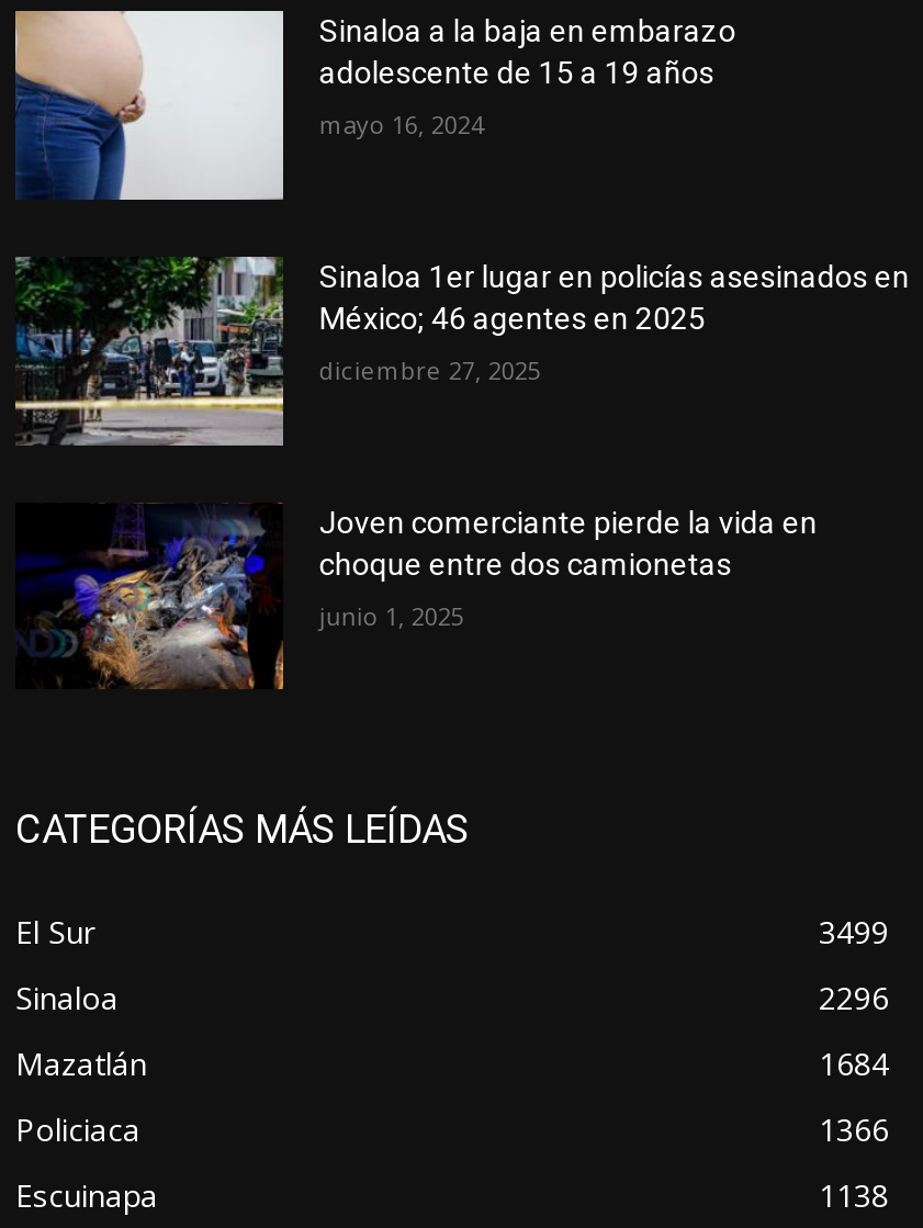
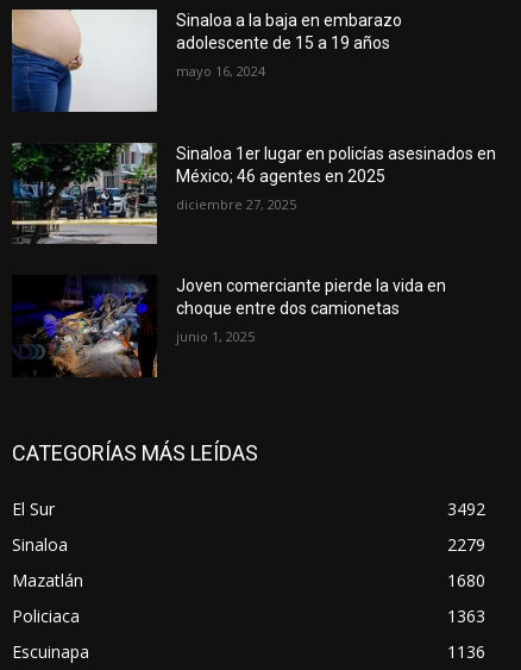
[819,912,889,954] 3499 -> [447,497,485,520] 3492
[819,978,889,1019] 2296 -> [447,533,485,556] 2279
[819,1044,889,1085] 1684 -> [447,569,485,591] 1680
[819,1109,889,1151] 1366 -> [447,605,485,627] 1363
[819,1175,889,1217] 1138 -> [447,640,485,663] 1136

